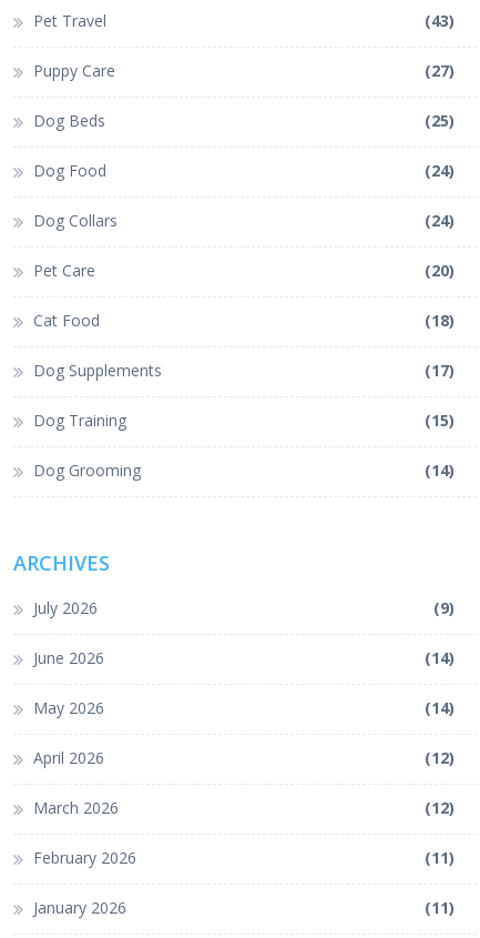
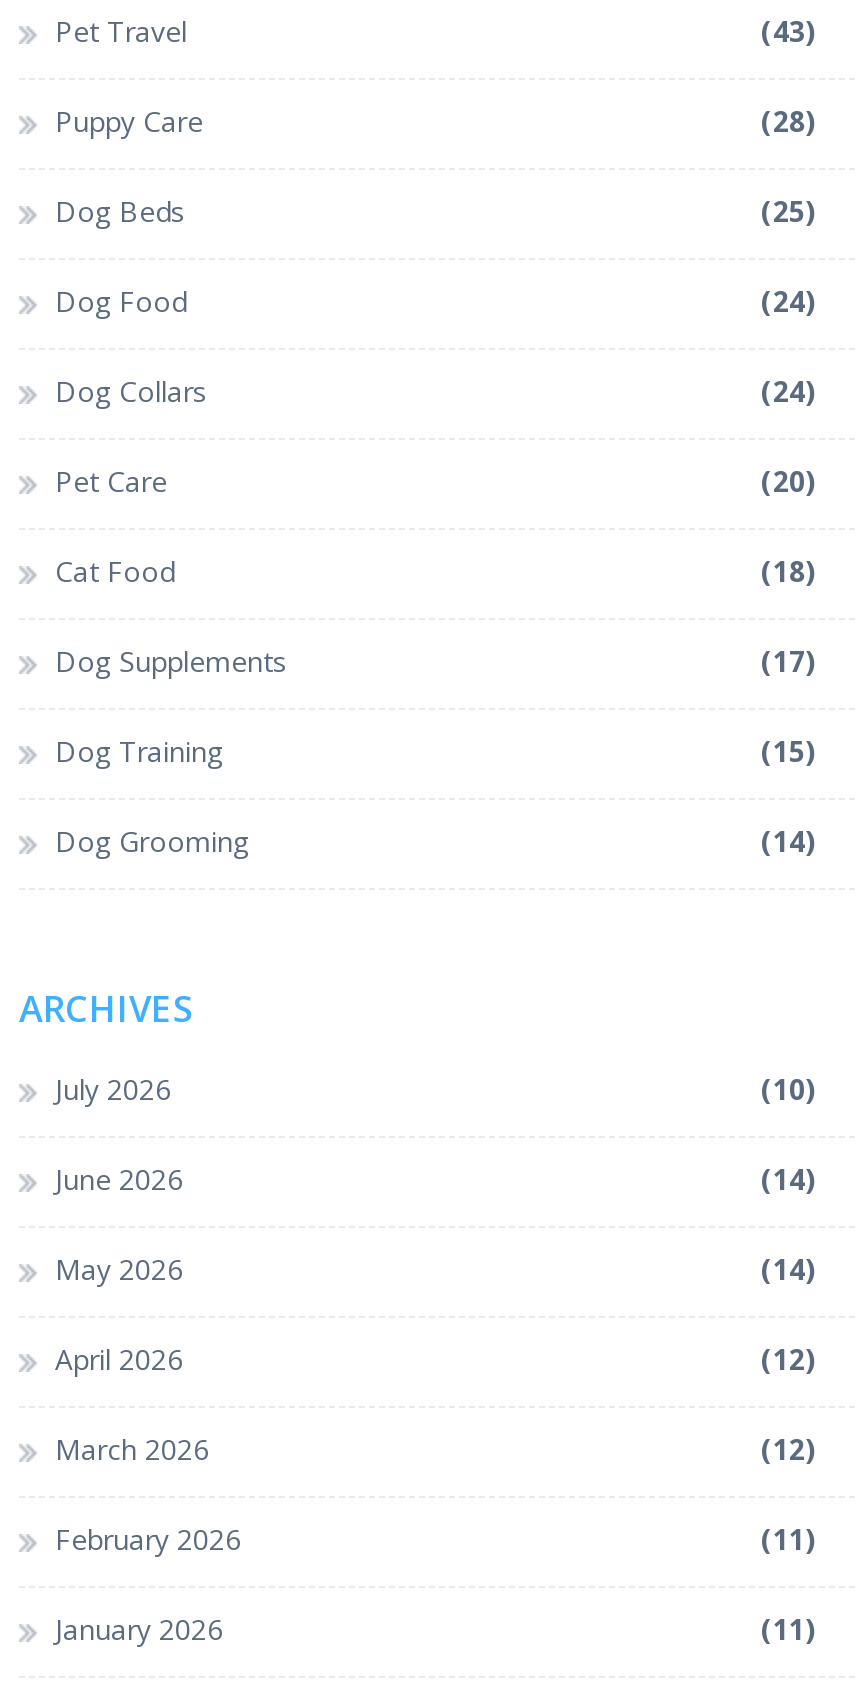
[425,60,455,81] (27) -> [761,102,815,140] (28)
[433,597,455,619] (9) -> [761,1070,815,1108] (10)

